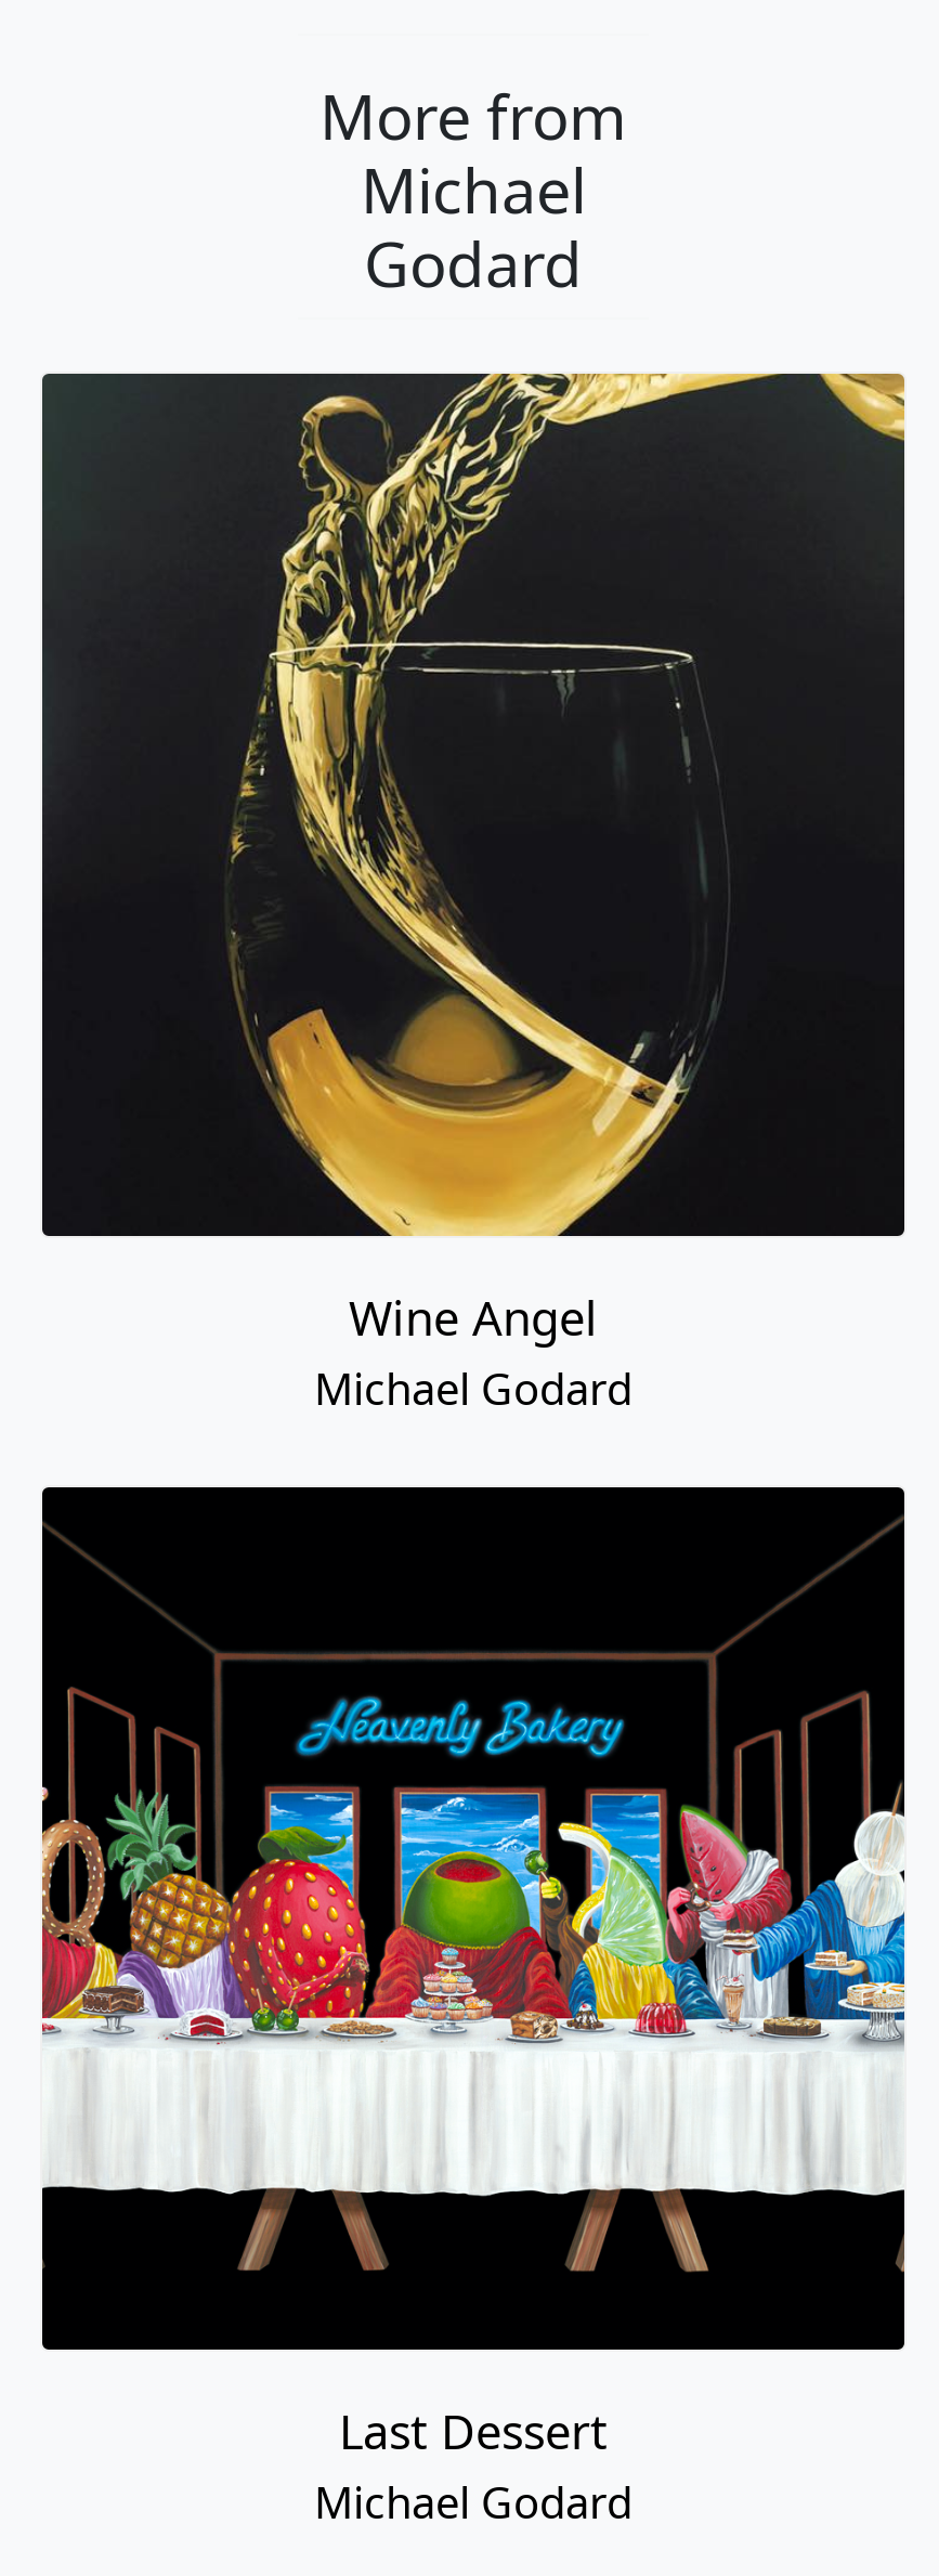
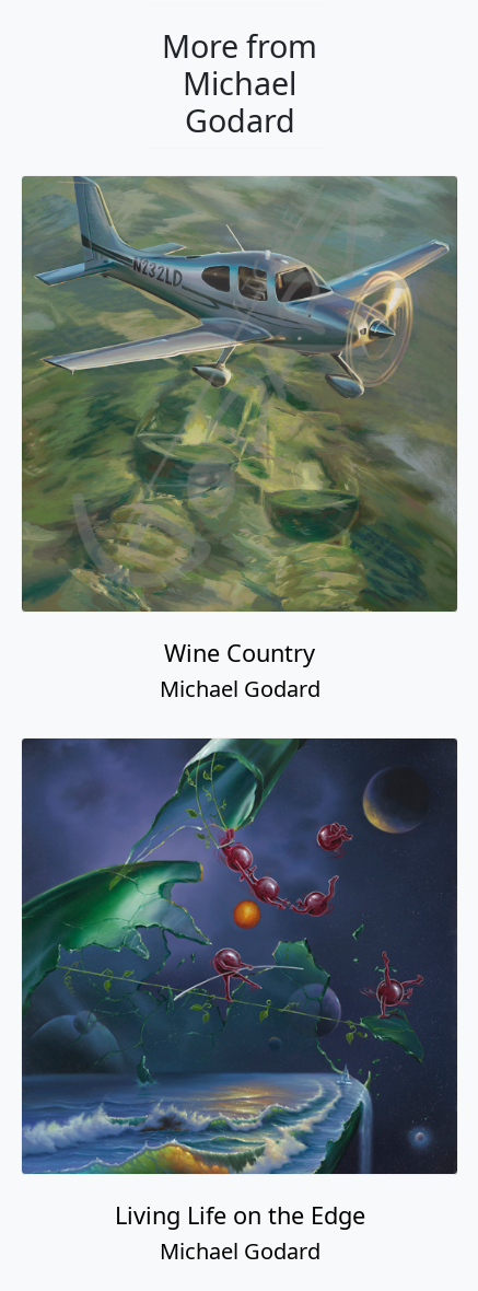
[40,372,907,1349] [image] | Wine Angel -> [21,175,458,668] [image] | Wine Country
[40,1485,907,2462] [image] | Last Dessert -> [21,737,458,1231] [image] | Living Life on the Edge

